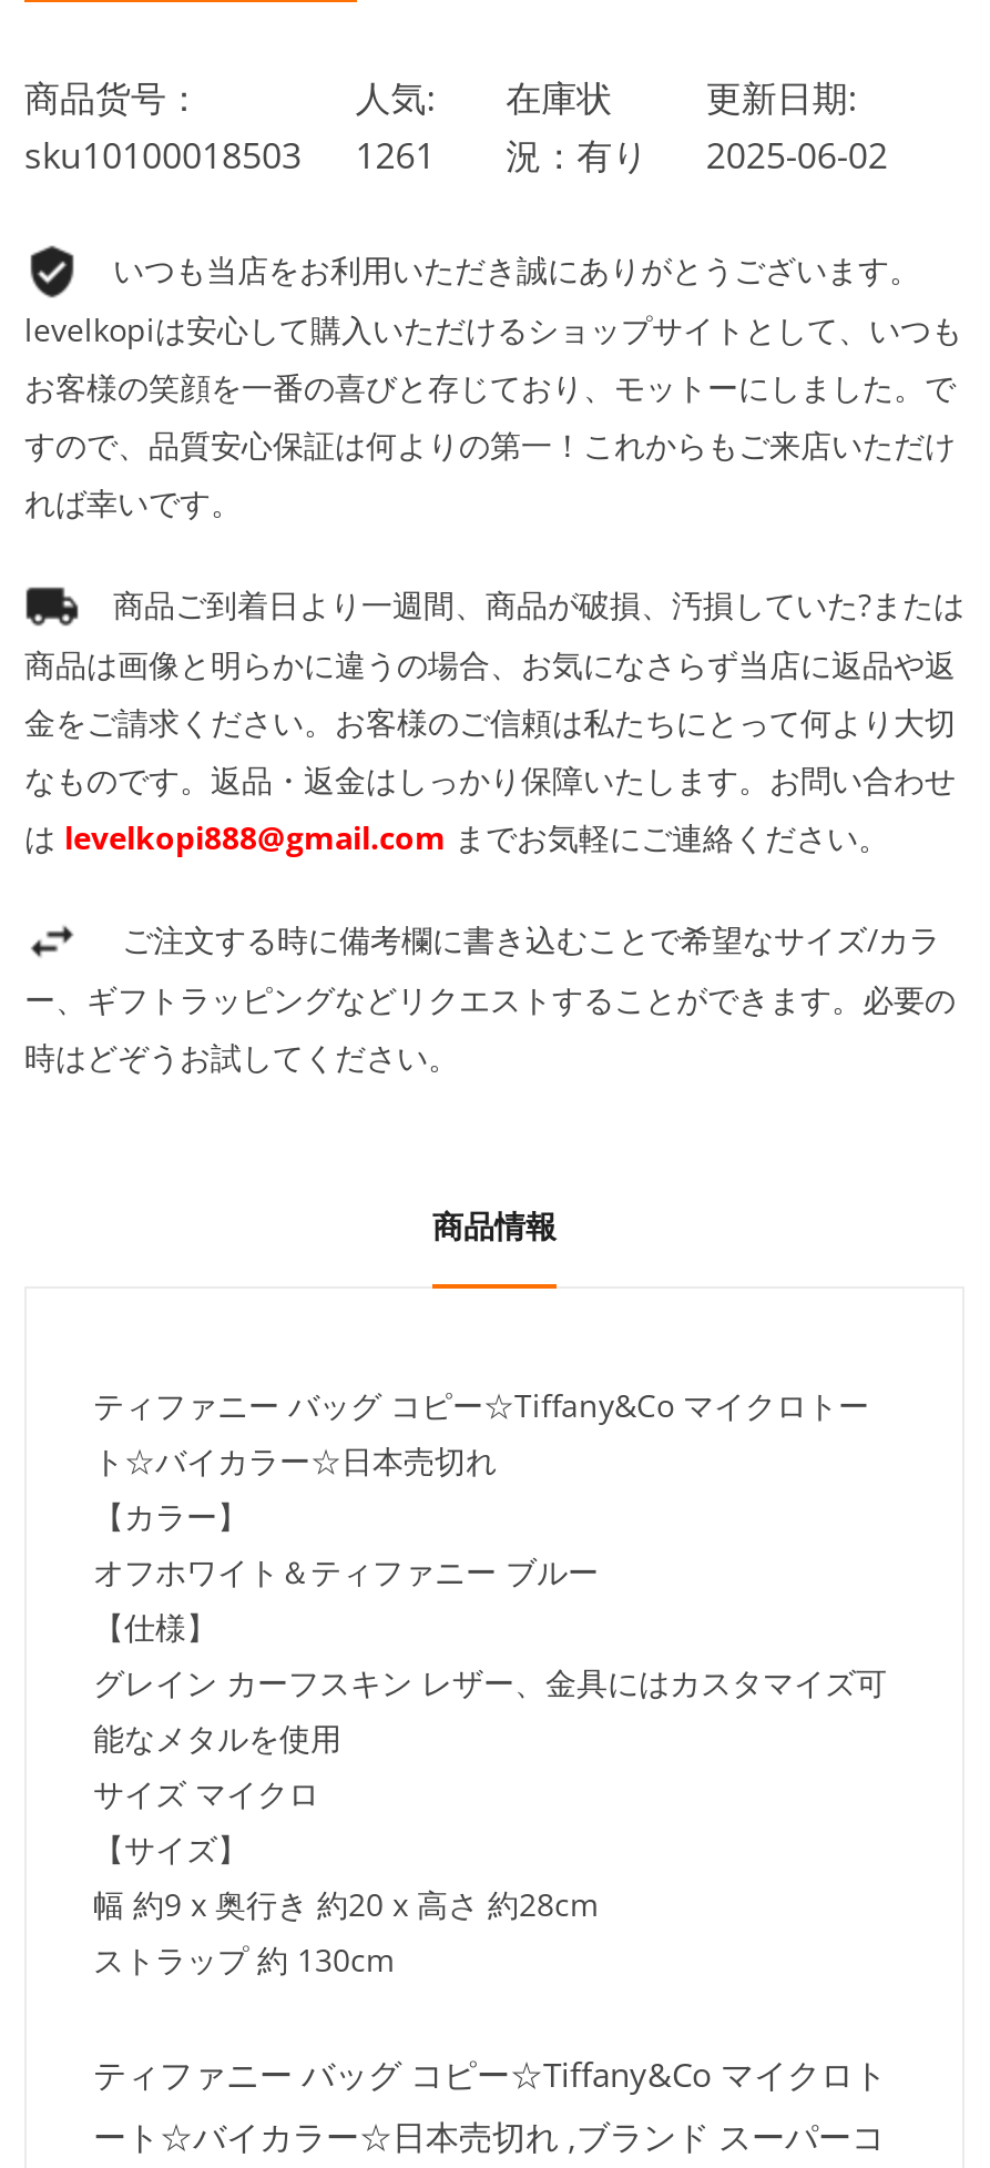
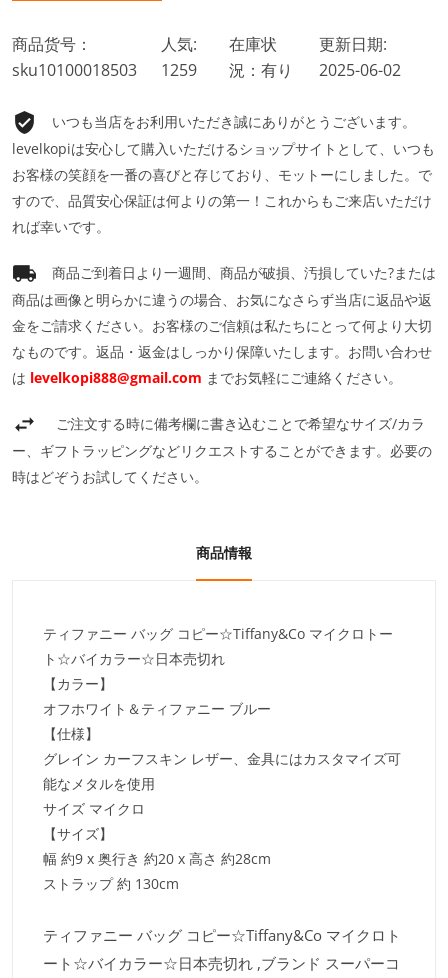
[24,130,888,179] sku10100018503 1261 況：有り 2025-06-02 -> [12,59,401,81] sku10100018503 1259 況：有り 2025-06-02

